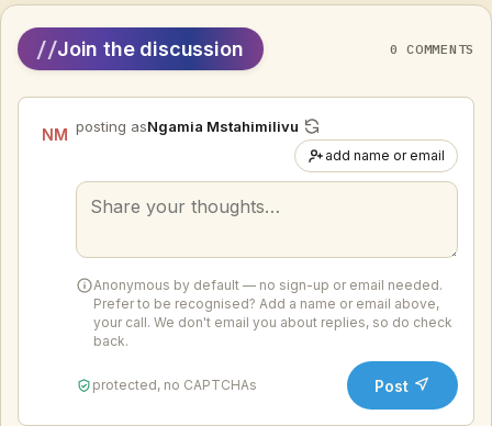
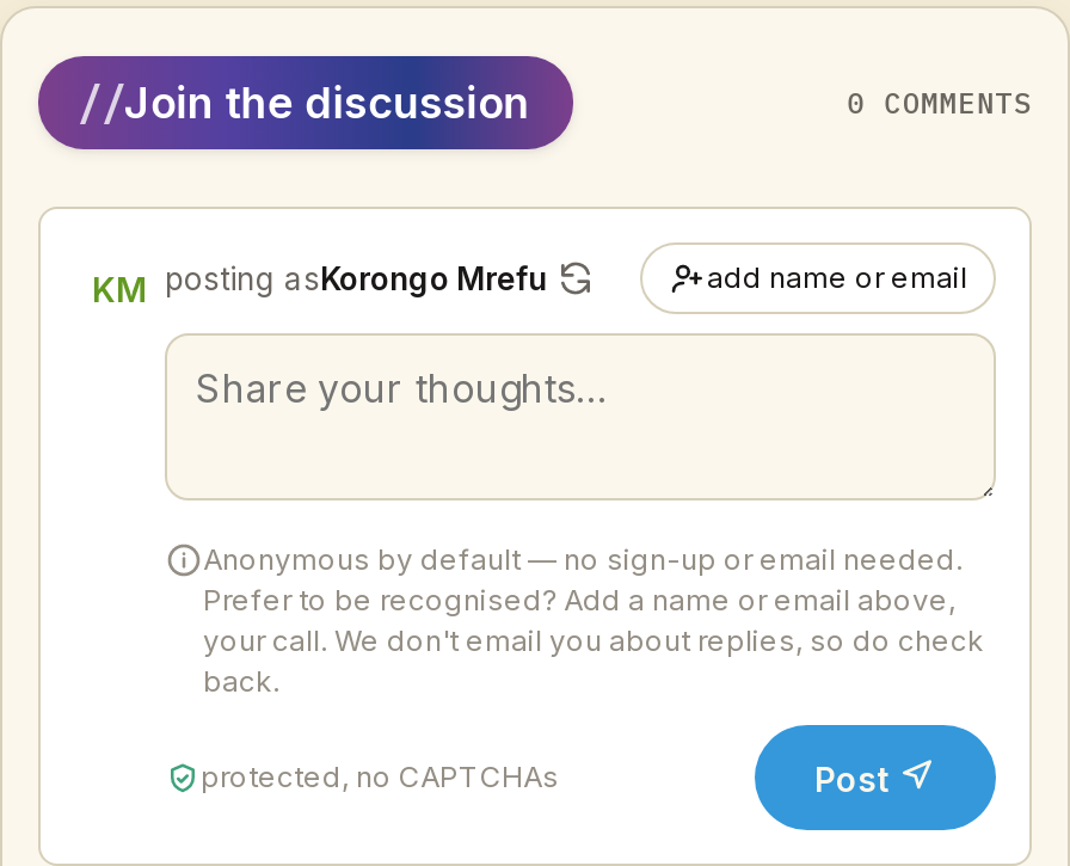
[42,118,299,144] NM posting asNgamia Mstahimilivu -> [92,260,547,309] KM posting asKorongo Mrefu

